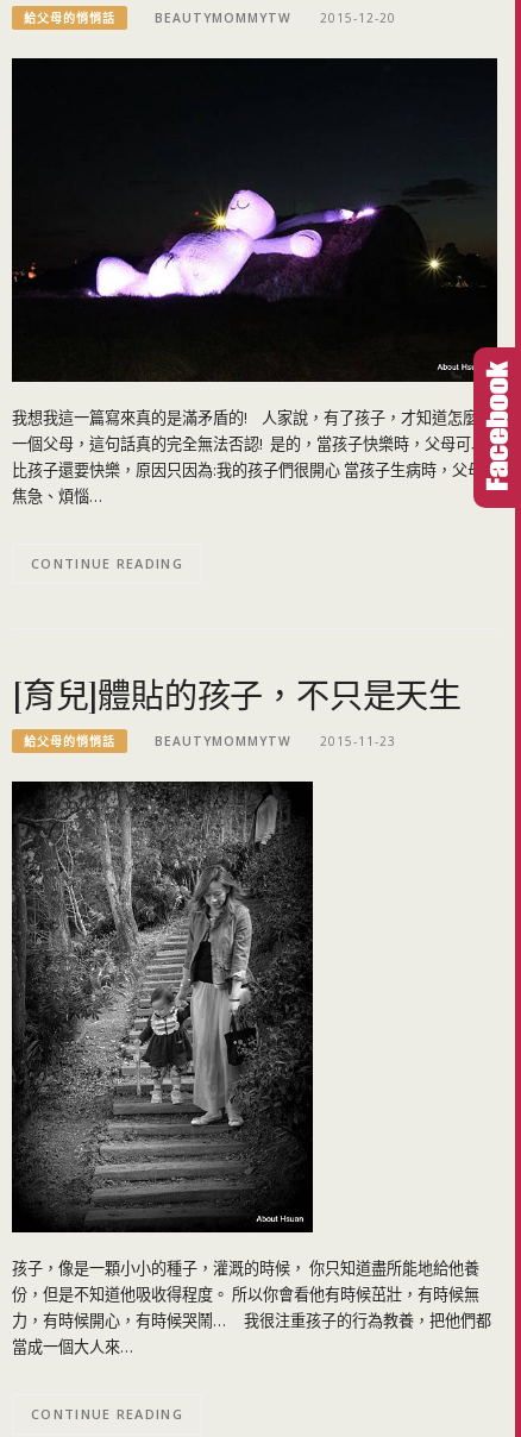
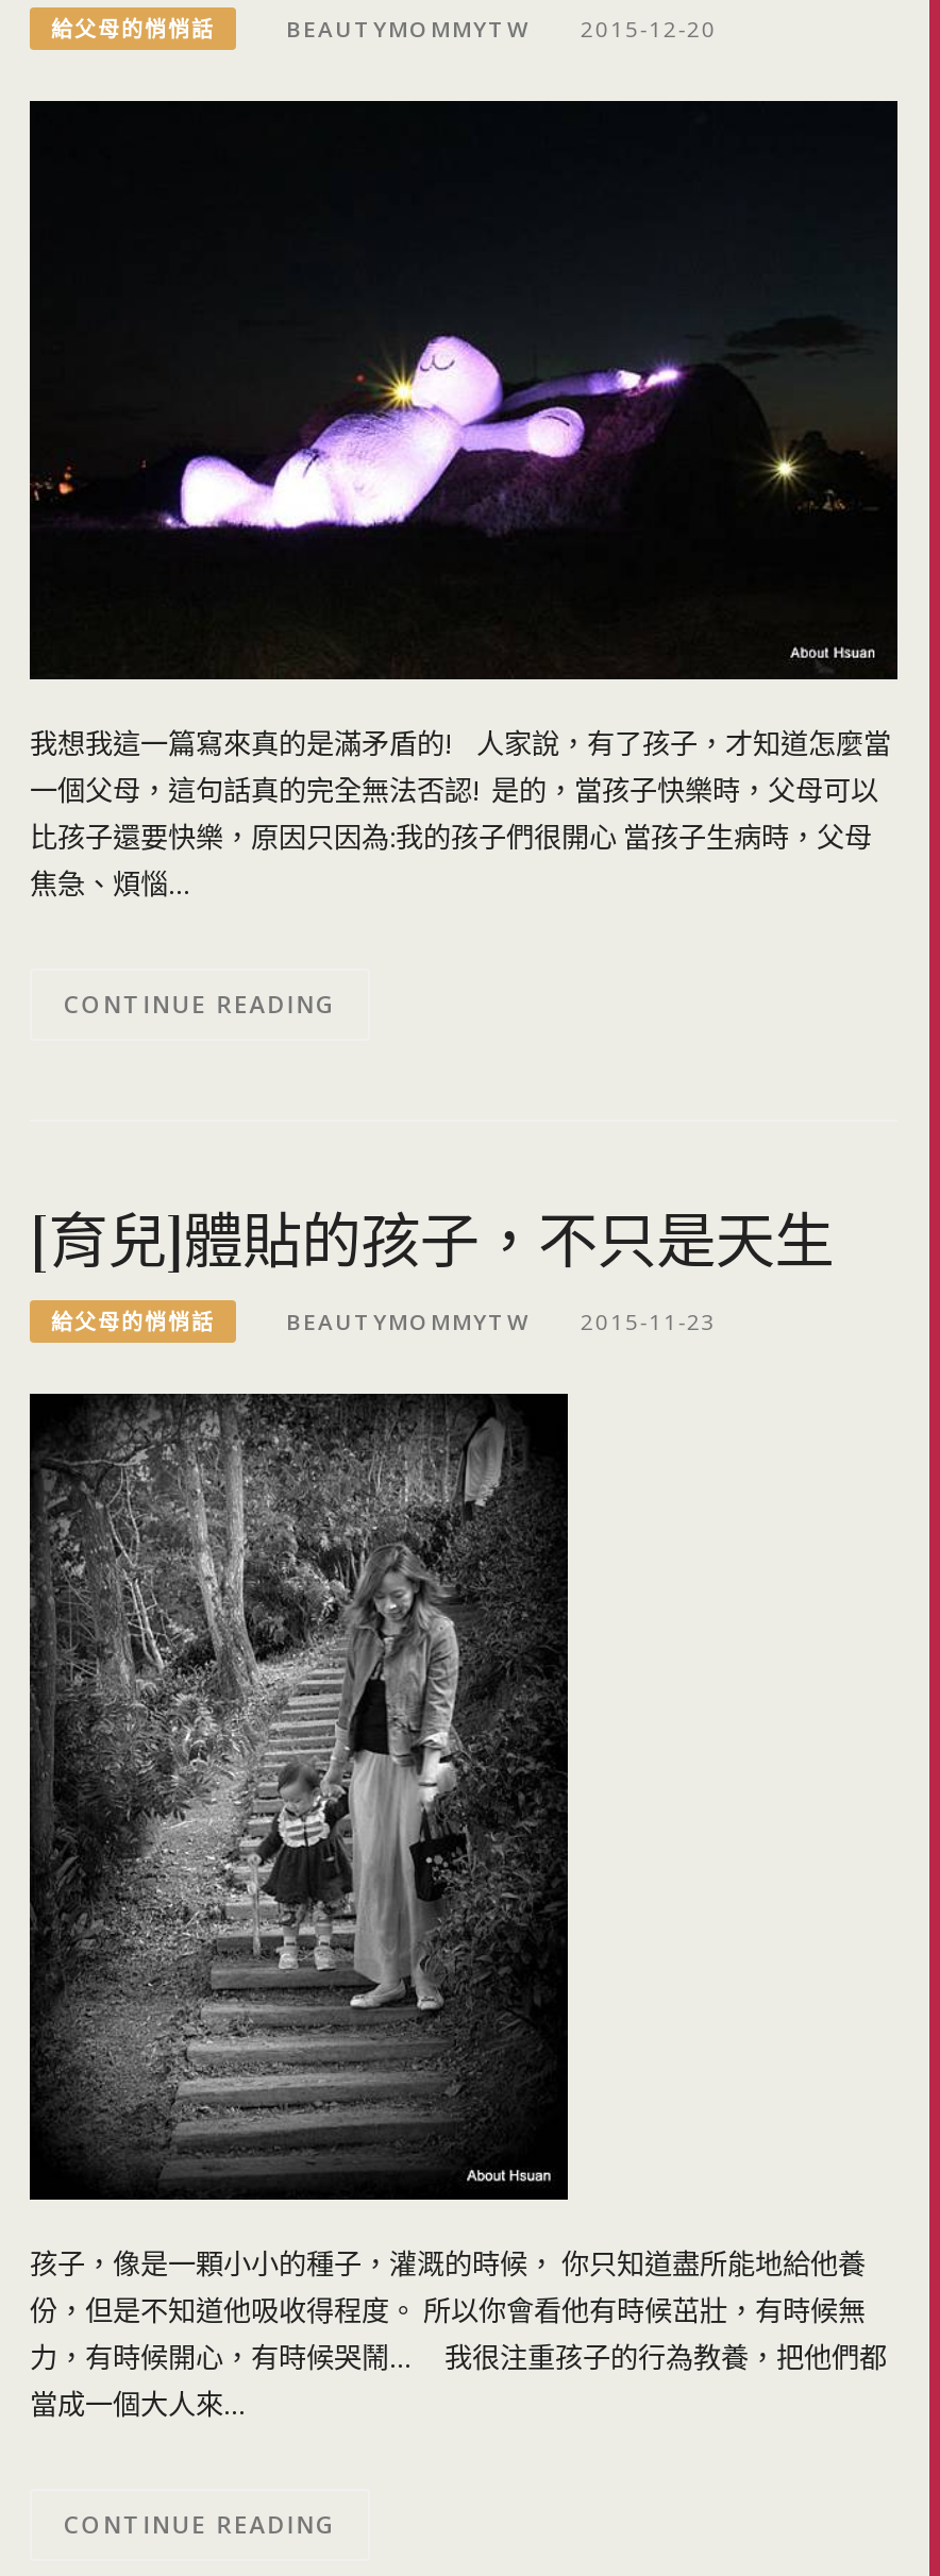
[472,346,515,509] [image] -> [855,618,931,905] [image]

